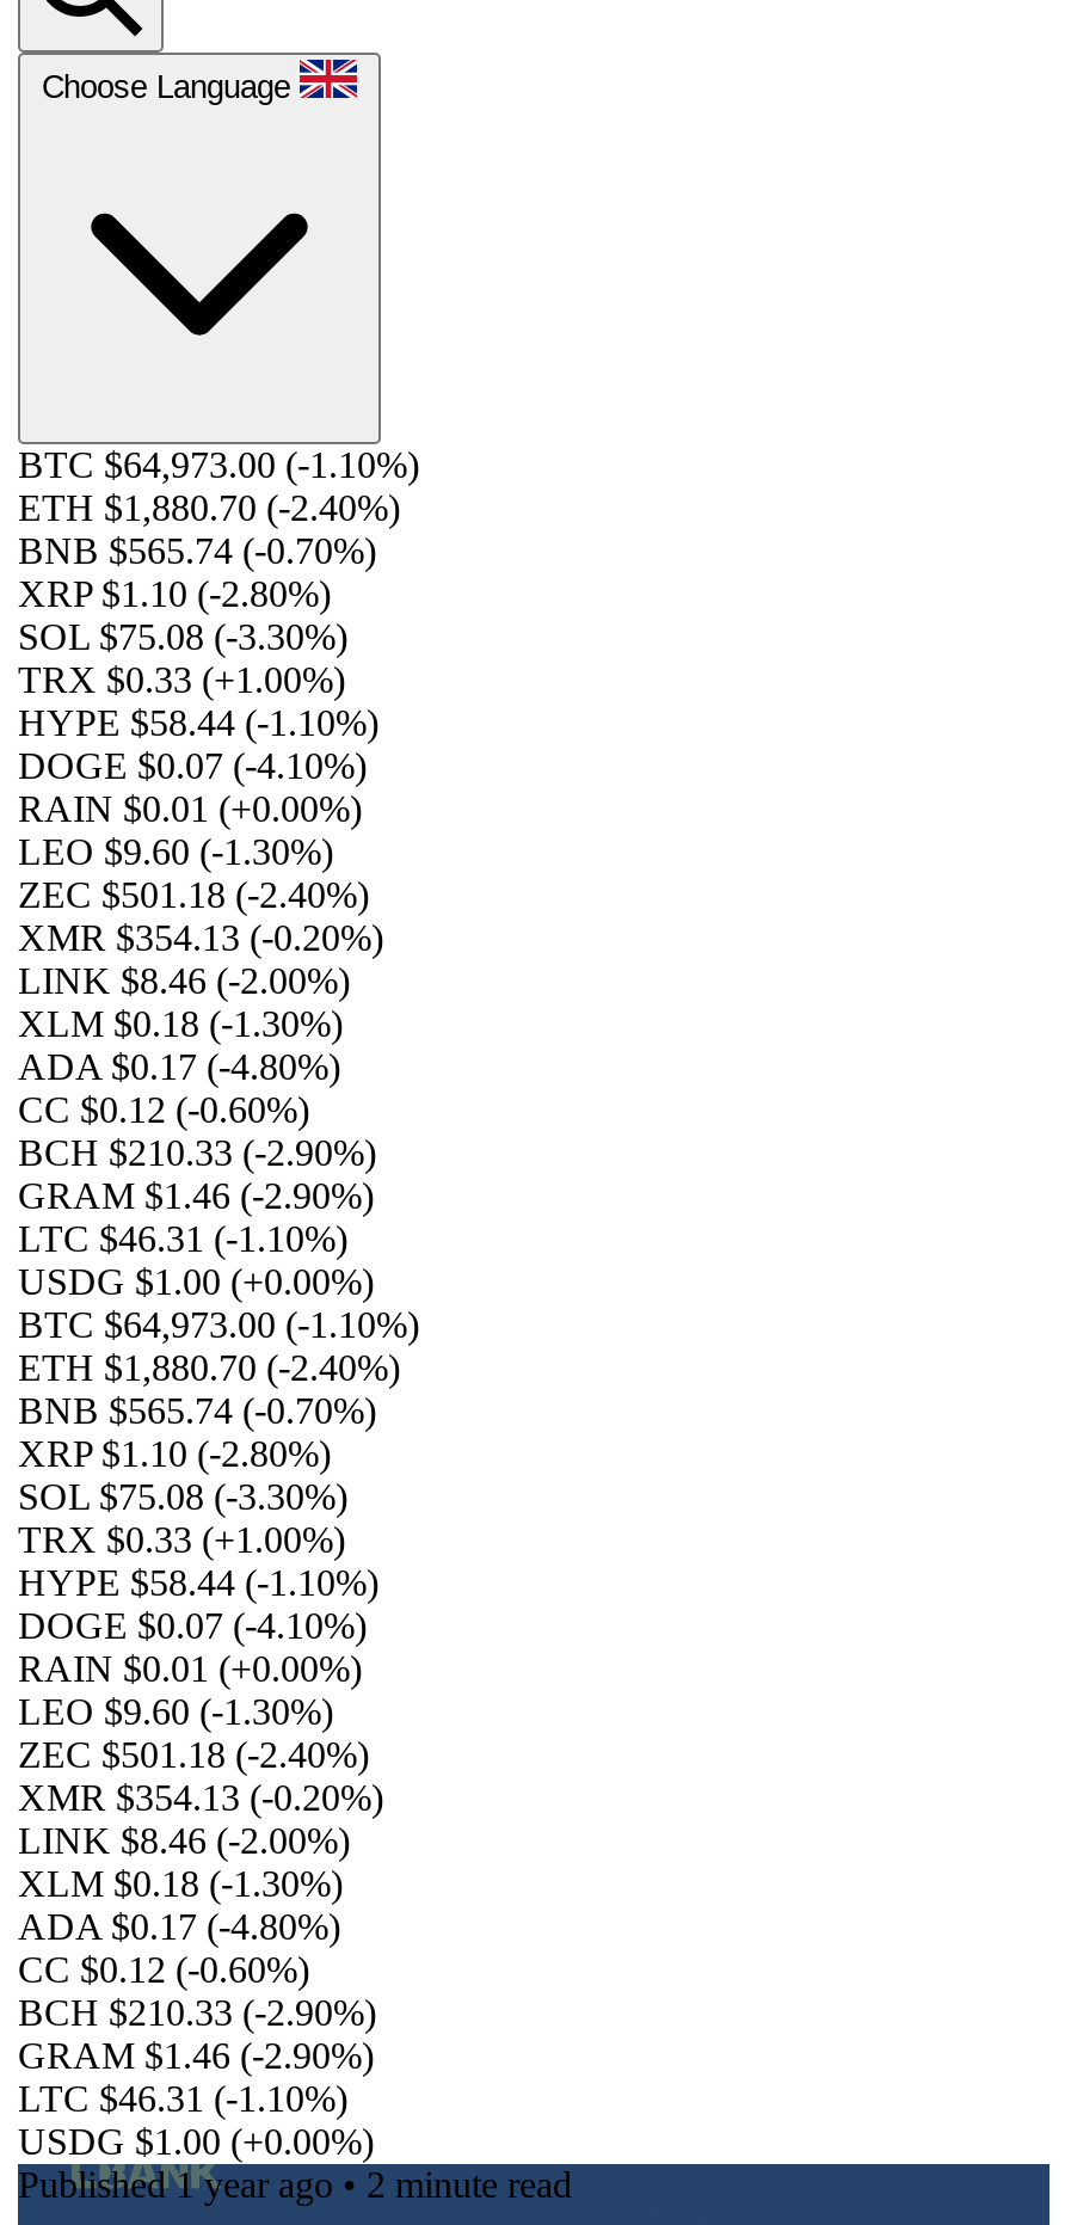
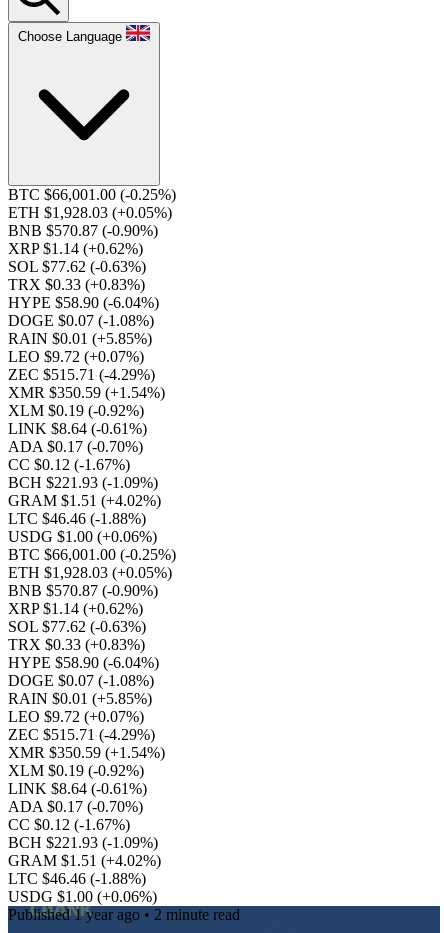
[18,444,419,2162] BTC $64,973.00(-1.10%) | ETH $1,880.70 (-2.40%) | BNB $565.74 (-0.70%) | XRP $1.10 (-2.80%) | SOL $75.08(-3.30%) | TRX $0.33 (+1.00%) | HYPE $58.44 (-1.10%) | DOGE $0.07 (-4.10%) | RAIN $0.01 (+0.00%) | LEO $9.60 (-1.30%) | ZEC $501.18 (-2.40%) | XMR $354.13(-0.20%) | LINK $8.46 (-2.00%) | XLM $0.18 (-1.30%) | ADA $0.17 (-4.80%) | CC $0.12 (-0.60%) | BCH $210.33 (-2.90%) | GRAM $1.46 (-2.90%) | LTC $46.31 (-1.10%) | USDG $1.00(+0.00%) | BTC $64,973.00 (-1.10%) | ETH $1,880.70 (-2.40%) | BNB $565.74 (-0.70%) | XRP $1.10 (-2.80%) | SOL $75.08(-3.30%) | TRX $0.33 (+1.00%) | HYPE $58.44 (-1.10%) | DOGE $0.07 (-4.10%) | RAIN $0.01 (+0.00%) | LEO $9.60 (-1.30%) | ZEC $501.18 (-2.40%) | XMR $354.13(-0.20%) | LINK $8.46 (-2.00%) | XLM $0.18 (-1.30%) | ADA $0.17 (-4.80%) | CC $0.12 (-0.60%) | BCH $210.33 (-2.90%) | GRAM $1.46 (-2.90%) | LTC $46.31 (-1.10%) | USDG $1.00(+0.00%) -> [8,186,176,905] BTC $66,001.00(-0.25%) | ETH $1,928.03 (+0.05%) | BNB $570.87 (-0.90%) | XRP $1.14 (+0.62%) | SOL $77.62(-0.63%) | TRX $0.33 (+0.83%) | HYPE $58.90 (-6.04%) | DOGE $0.07 (-1.08%) | RAIN $0.01 (+5.85%) | LEO $9.72 (+0.07%) | ZEC $515.71 (-4.29%) | XMR $350.59(+1.54%) | XLM $0.19 (-0.92%) | LINK $8.64 (-0.61%) | ADA $0.17 (-0.70%) | CC $0.12 (-1.67%) | BCH $221.93 (-1.09%) | GRAM $1.51 (+4.02%) | LTC $46.46 (-1.88%) | USDG $1.00(+0.06%) | BTC $66,001.00 (-0.25%) | ETH $1,928.03 (+0.05%) | BNB $570.87 (-0.90%) | XRP $1.14 (+0.62%) | SOL $77.62(-0.63%) | TRX $0.33 (+0.83%) | HYPE $58.90 (-6.04%) | DOGE $0.07 (-1.08%) | RAIN $0.01 (+5.85%) | LEO $9.72 (+0.07%) | ZEC $515.71 (-4.29%) | XMR $350.59(+1.54%) | XLM $0.19 (-0.92%) | LINK $8.64 (-0.61%) | ADA $0.17 (-0.70%) | CC $0.12 (-1.67%) | BCH $221.93 (-1.09%) | GRAM $1.51 (+4.02%) | LTC $46.46 (-1.88%) | USDG $1.00(+0.06%)

